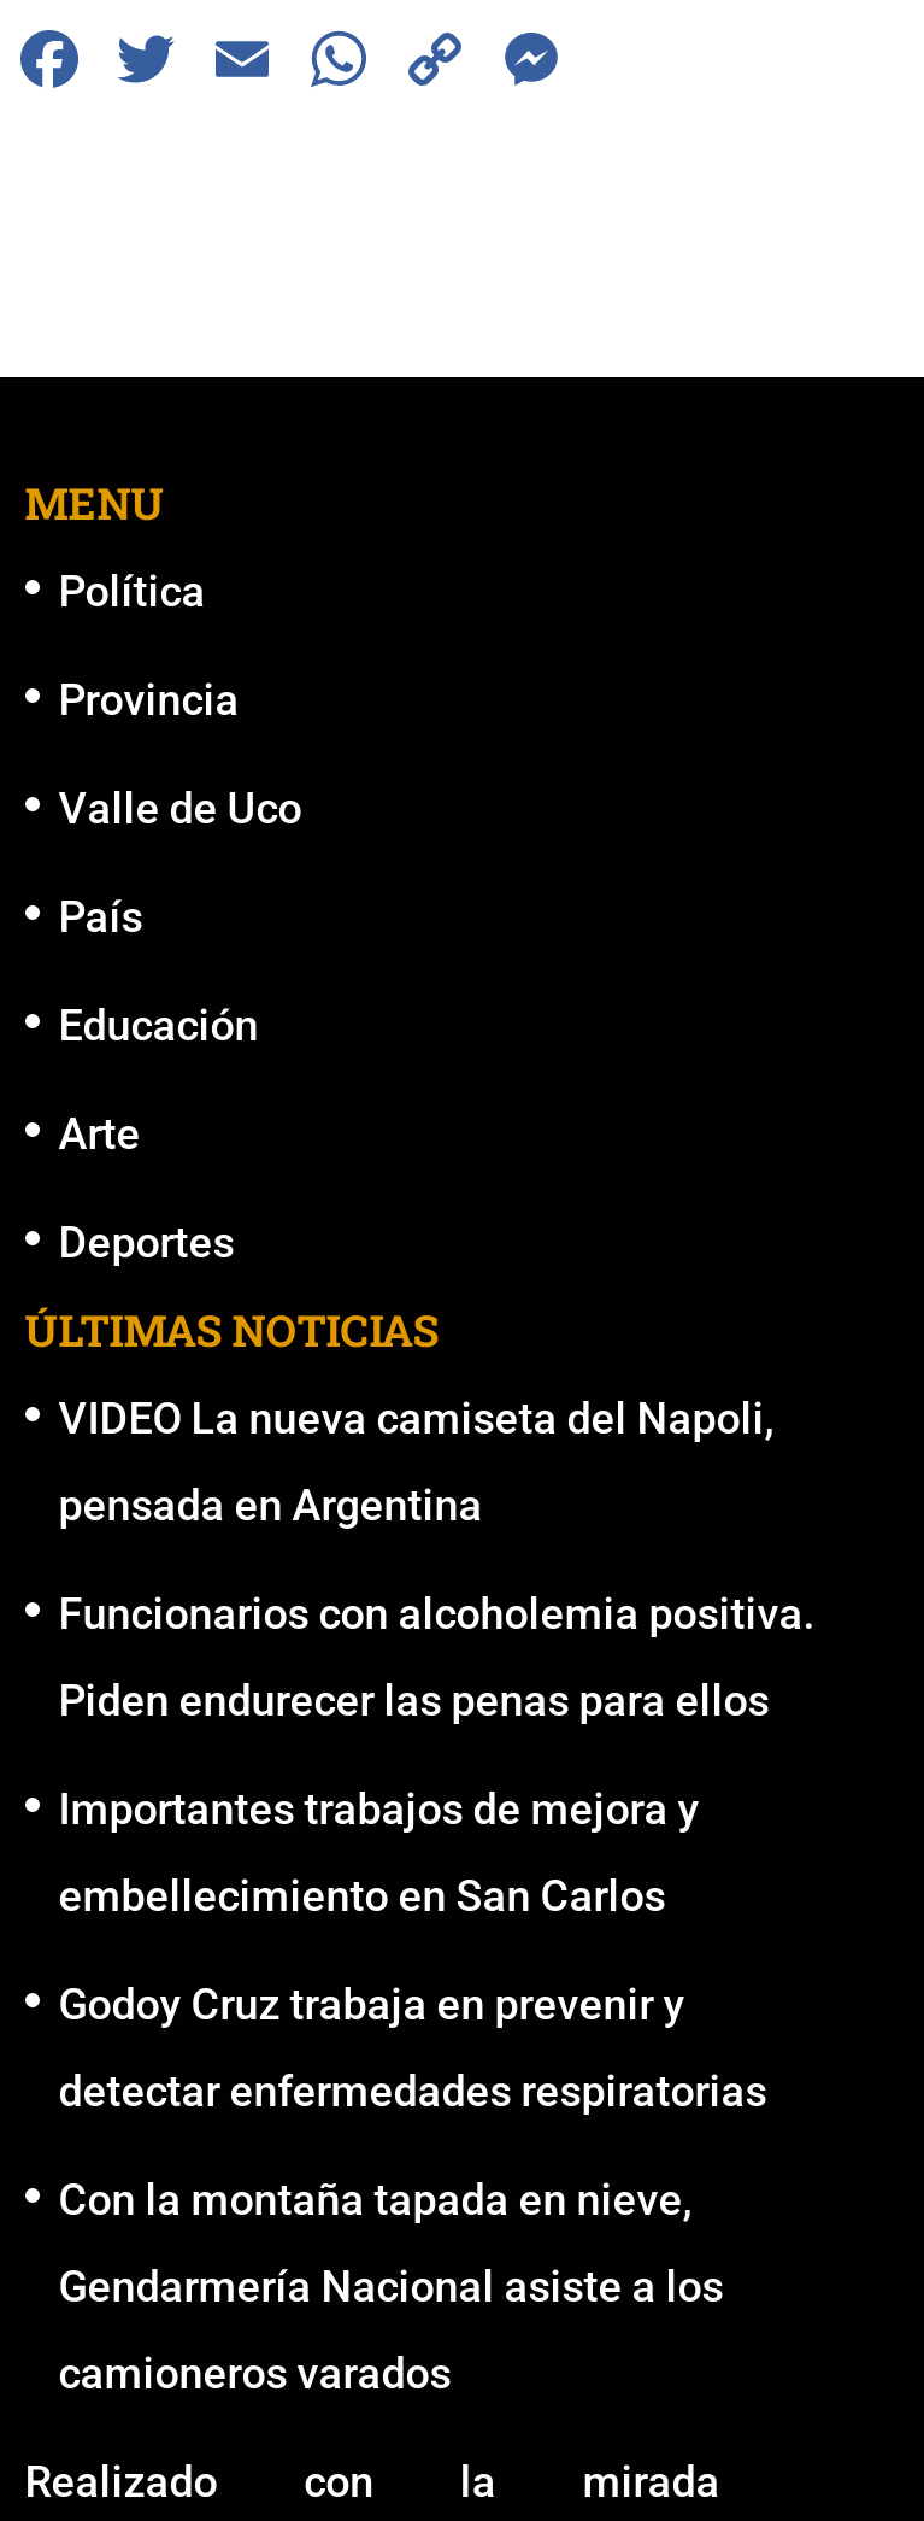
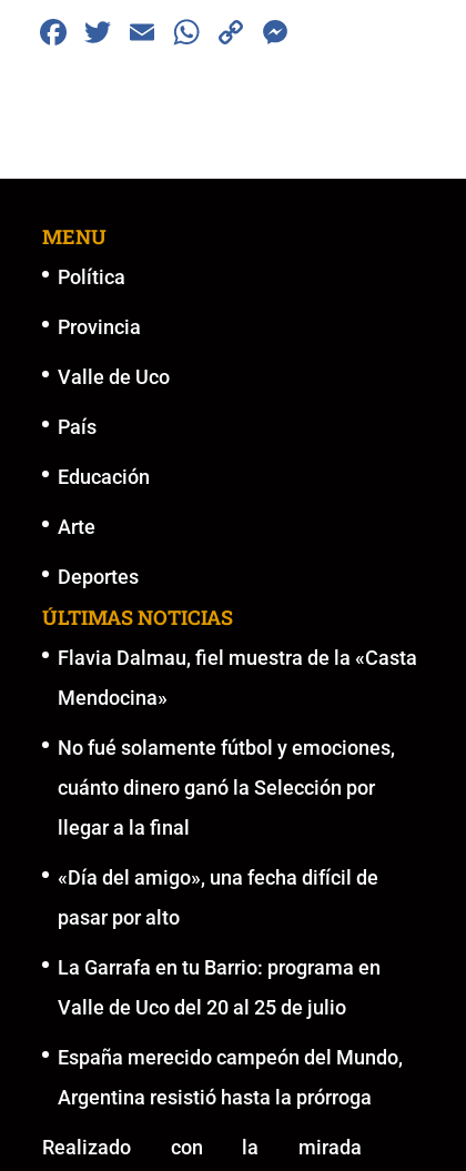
[59,1393,774,1444] VIDEO La nueva camiseta del Napoli, -> [57,646,417,669] Flavia Dalmau, fiel muestra de la «Casta
[59,1480,483,1531] pensada en Argentina -> [57,686,167,709] Mendocina»
[59,1589,815,1639] Funcionarios con alcoholemia positiva. -> [57,736,395,759] No fué solamente fútbol y emociones,
[59,1675,769,1726] Piden endurecer las penas para ellos -> [57,776,375,799] cuánto dinero ganó la Selección por
[59,1784,699,1835] Importantes trabajos de mejora y -> [57,816,190,839] llegar a la final
[59,1871,666,1921] embellecimiento en San Carlos -> [57,866,378,889] «Día del amigo», una fecha difícil de
[59,1979,685,2030] Godoy Cruz trabaja en prevenir y -> [57,905,180,929] pasar por alto
[59,2066,767,2117] detectar enfermedades respiratorias -> [57,955,380,979] La Garrafa en tu Barrio: programa en
[59,2174,692,2225] Con la montaña tapada en nieve, -> [57,995,346,1019] Valle de Uco del 20 al 25 de julio
[59,2261,724,2312] Gendarmería Nacional asiste a los -> [57,1045,403,1069] España merecido campeón del Mundo,
[59,2348,451,2399] camioneros varados -> [57,1085,371,1109] Argentina resistió hasta la prórroga

